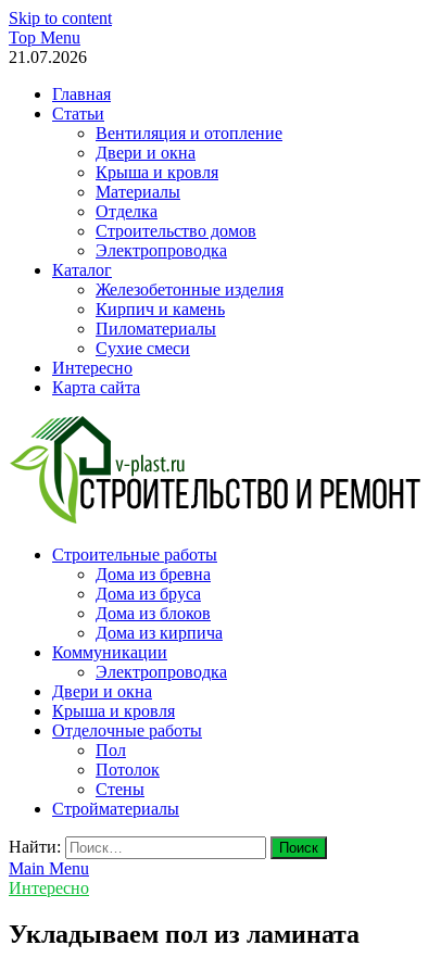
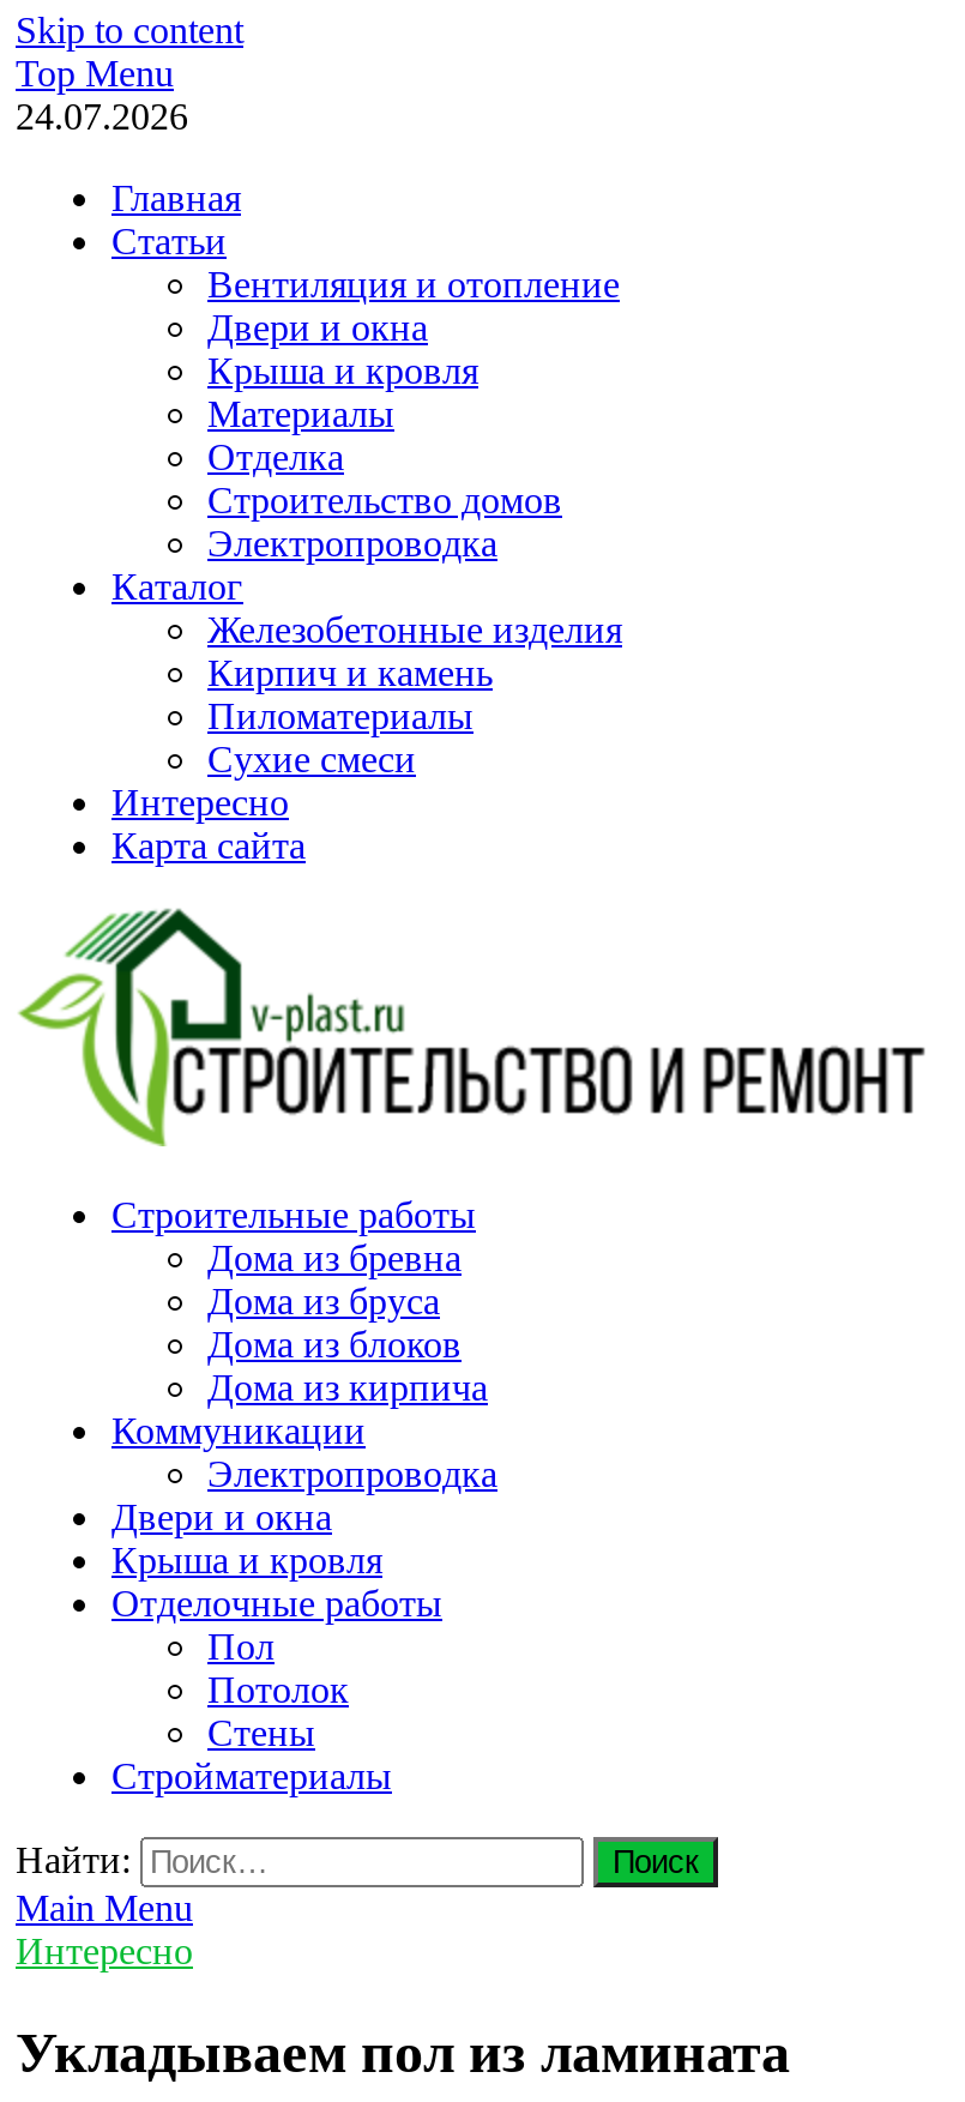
[9,48,87,66] 21.07.2026 -> [16,96,188,137] 24.07.2026

